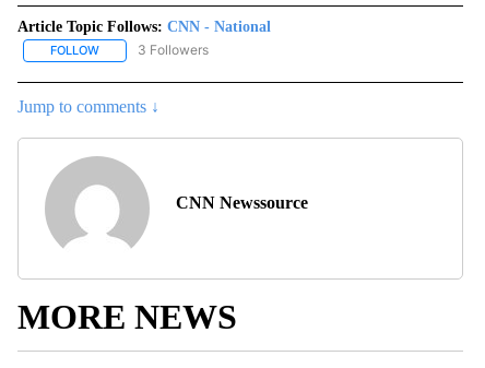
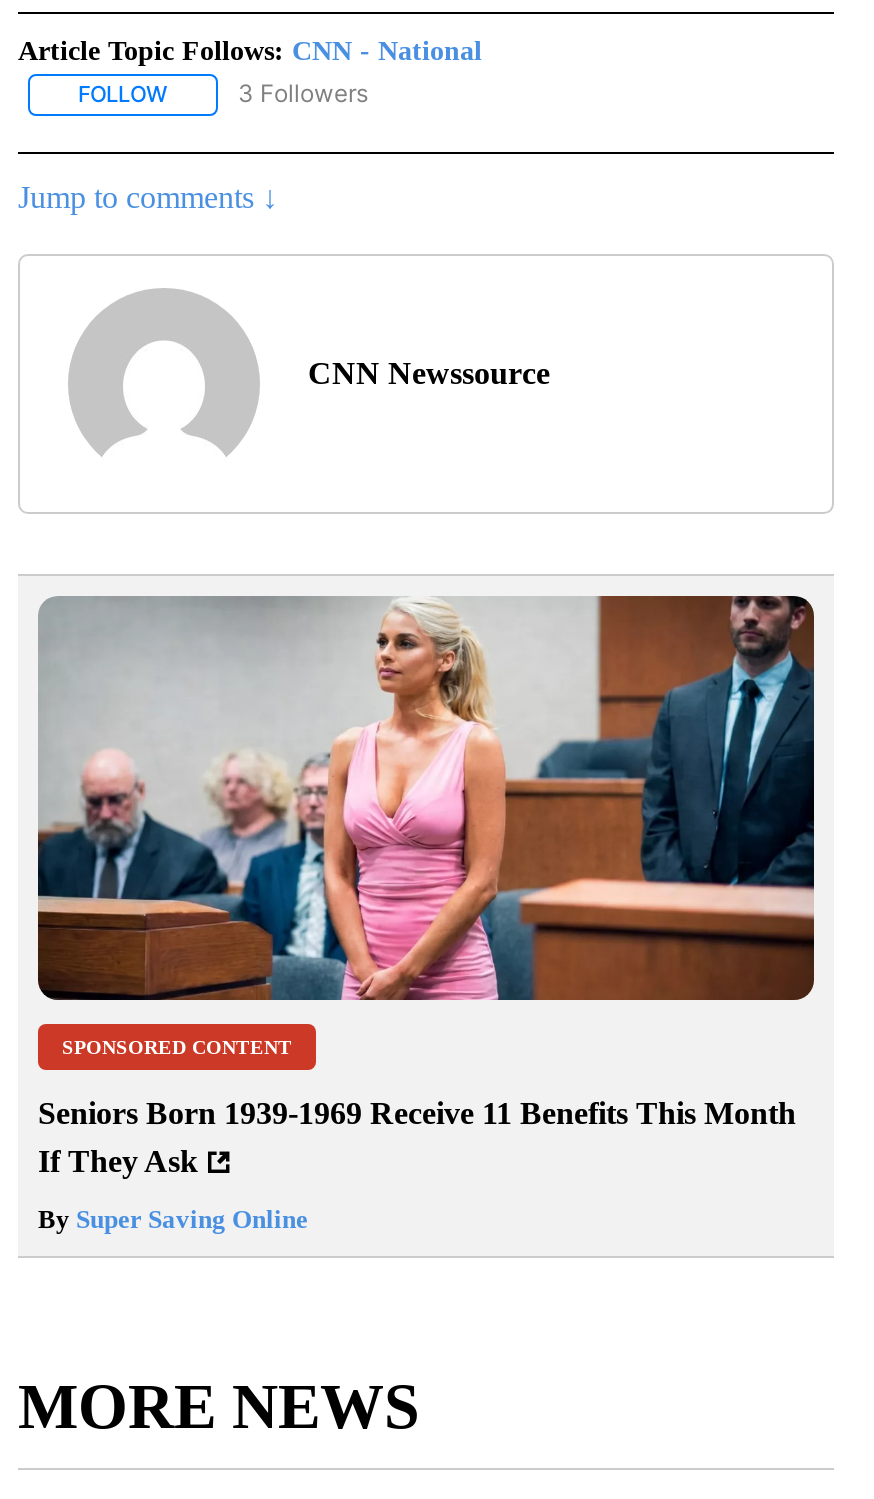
none -> [36,592,816,1235] [image] | SPONSORED CONTENT | Seniors Born 1939-1969 Receive 11 Benefits This Month | If They Ask | By Super Saving Online

